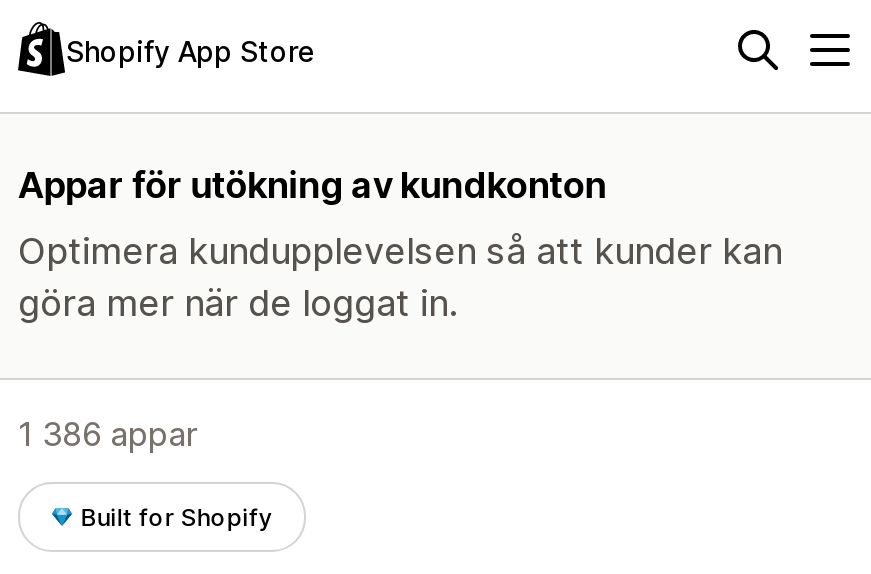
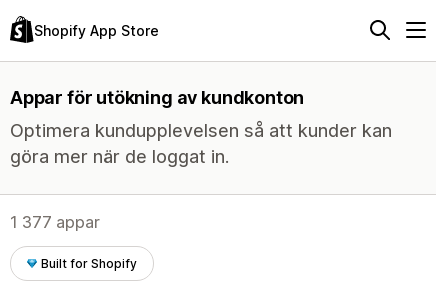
[18,414,198,454] 1 386 appar -> [10,212,100,232] 1 377 appar

